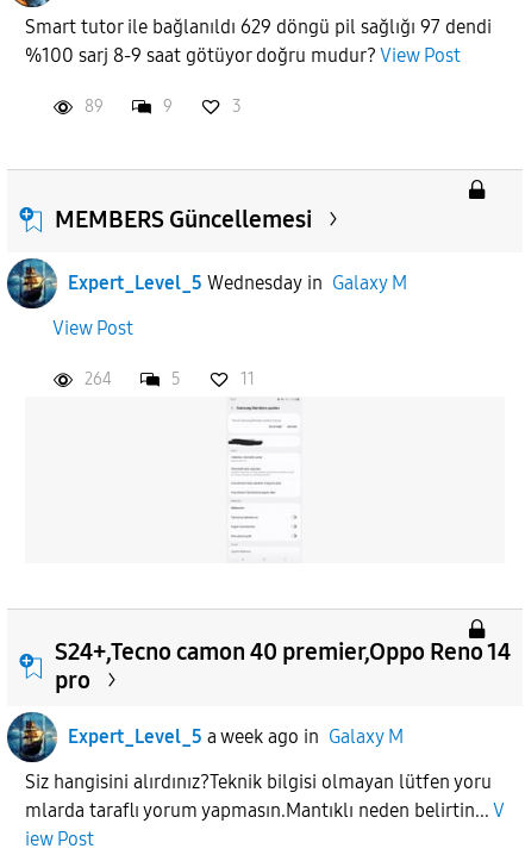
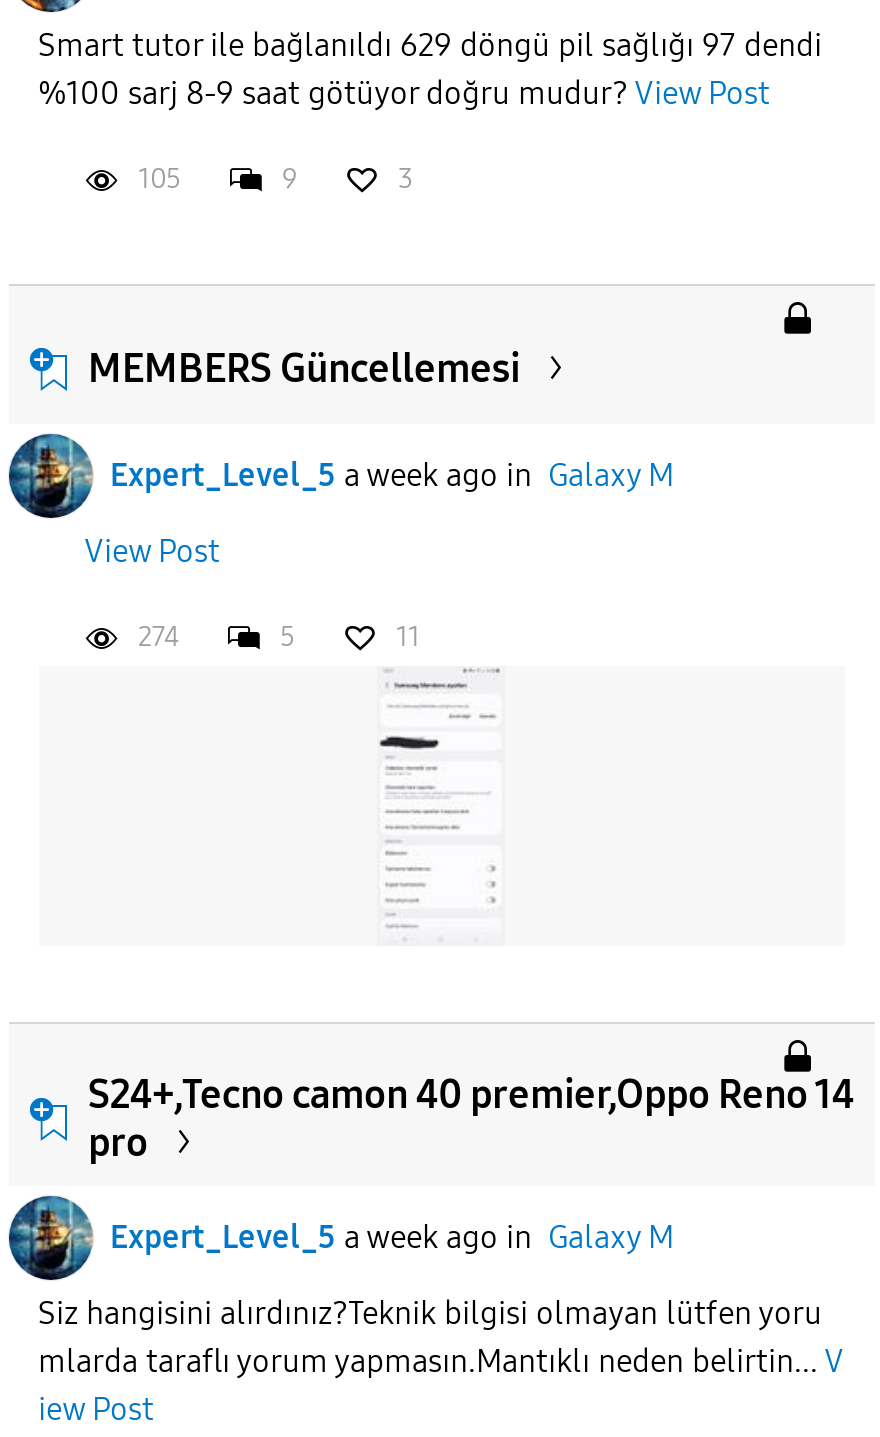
[84,97,103,117] 89 -> [138,163,182,197] 105
[67,271,407,294] Expert_Level_5 Wednesday in Galaxy M -> [110,456,674,494] Expert_Level_5 a week ago in Galaxy M
[84,370,111,390] 264 -> [138,621,180,655] 274

